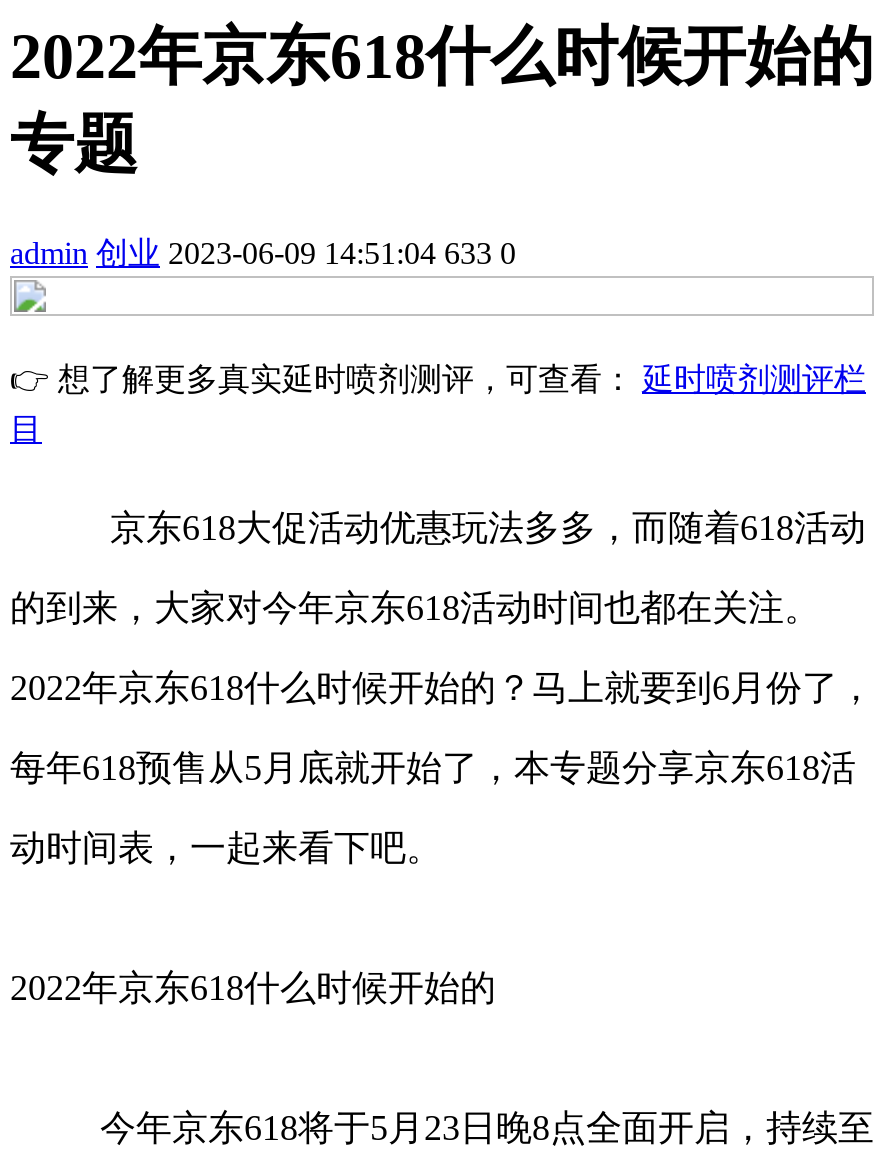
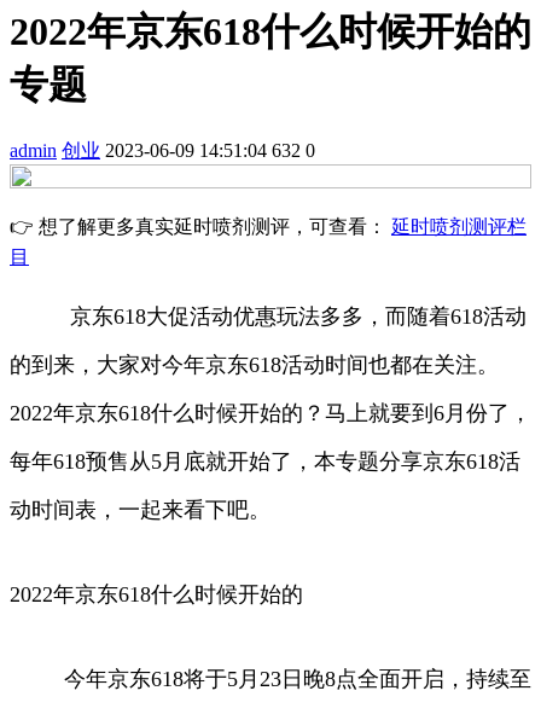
[10,236,516,270] admin 创业 2023-06-09 14:51:04 633 0 -> [10,140,315,161] admin 创业 2023-06-09 14:51:04 632 0

